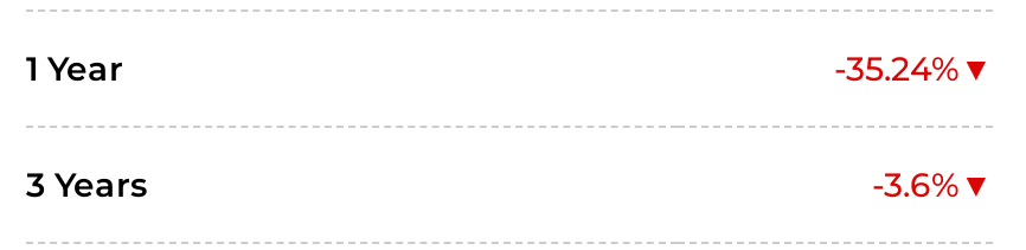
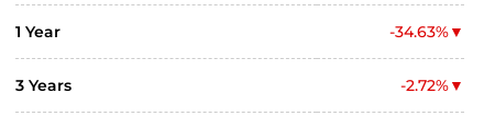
[834,47,960,90] -35.24% -> [389,22,449,41] -34.63%
[872,163,960,206] -3.6% -> [400,75,449,95] -2.72%

